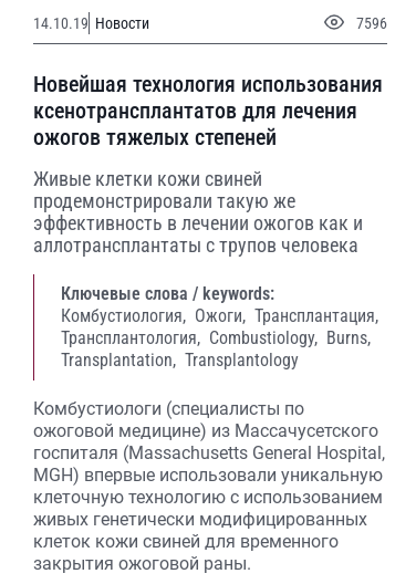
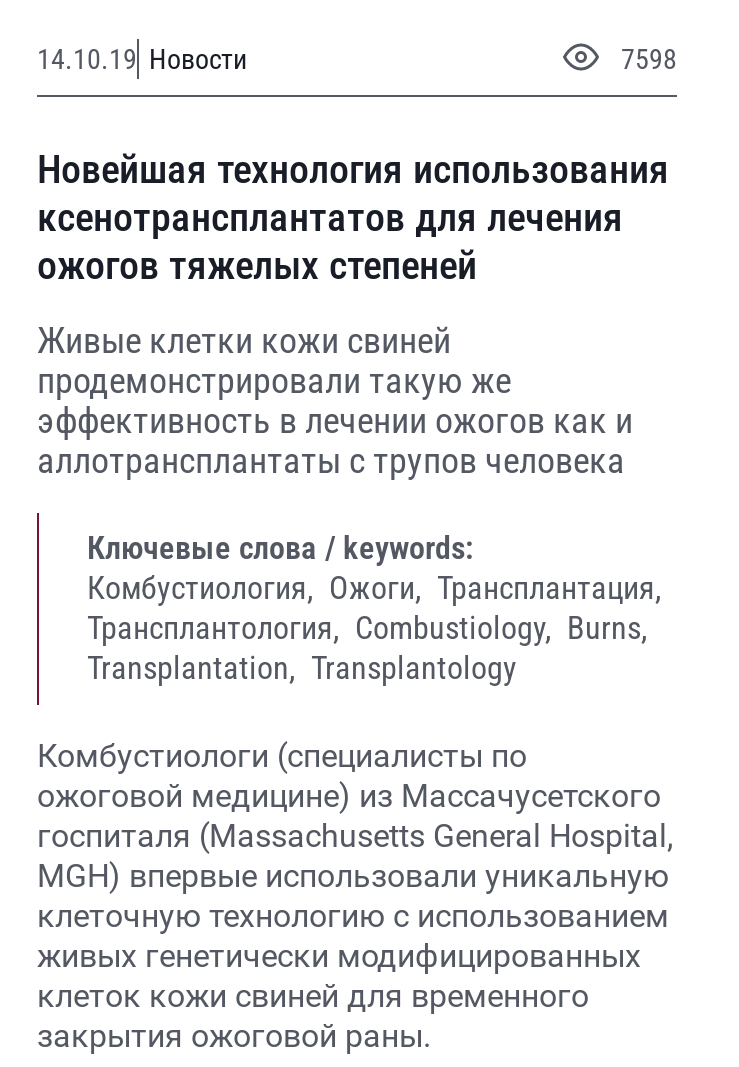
[353,14,387,32] 7596 -> [615,43,677,75] 7598

